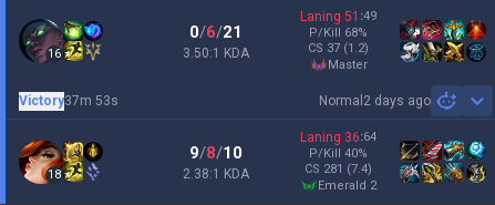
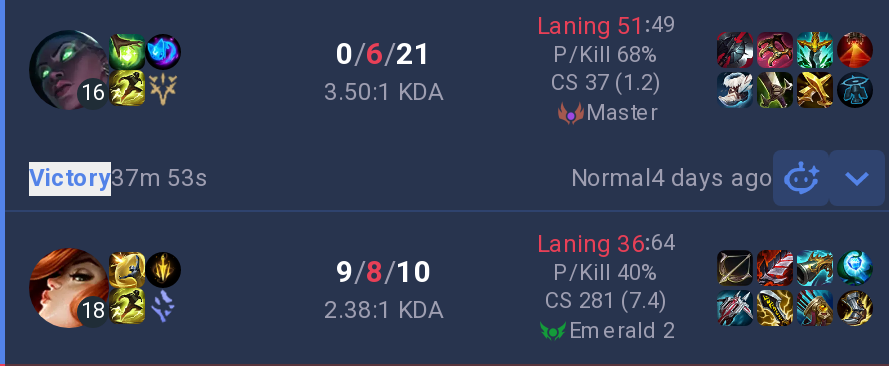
[319,93,431,109] Normal 2 days ago -> [571,163,773,192] Normal 4 days ago

